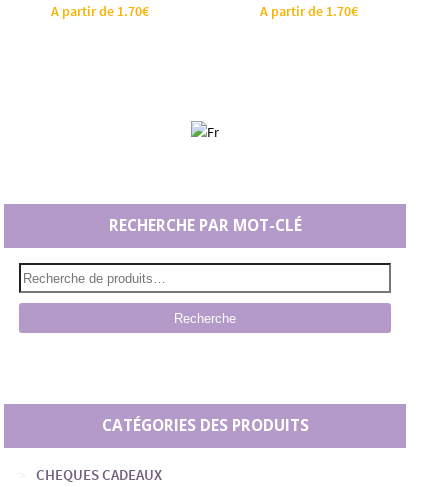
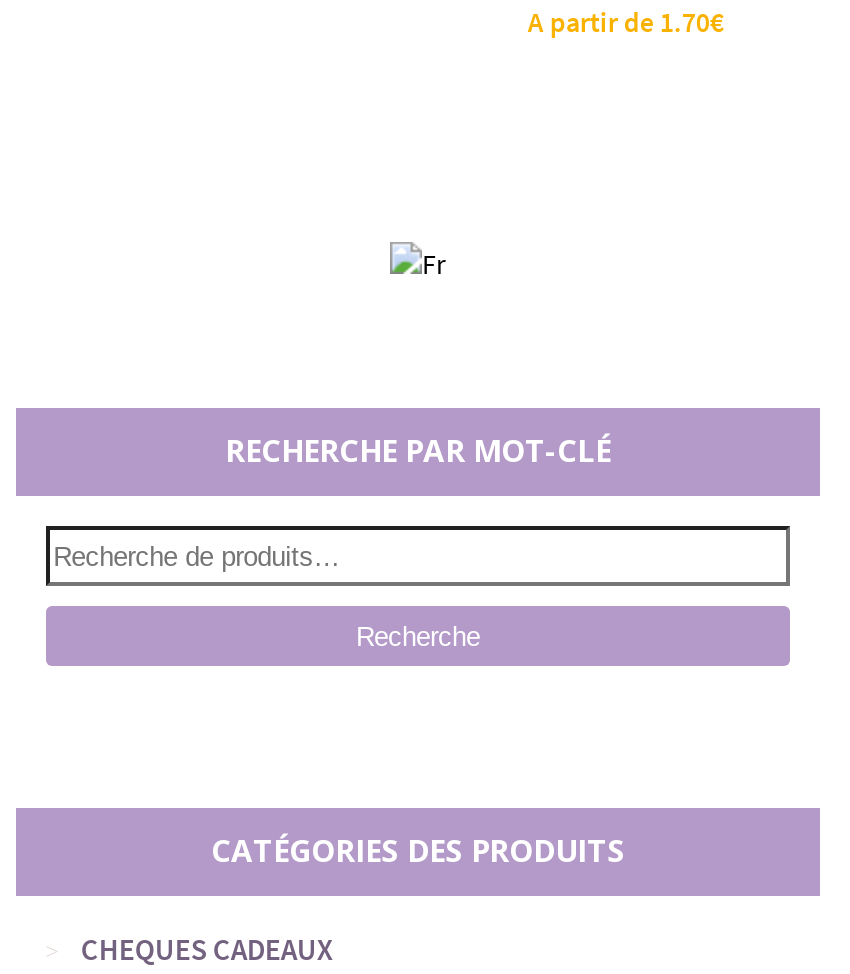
[51,2,149,20] A partir de 1.70€ -> none

